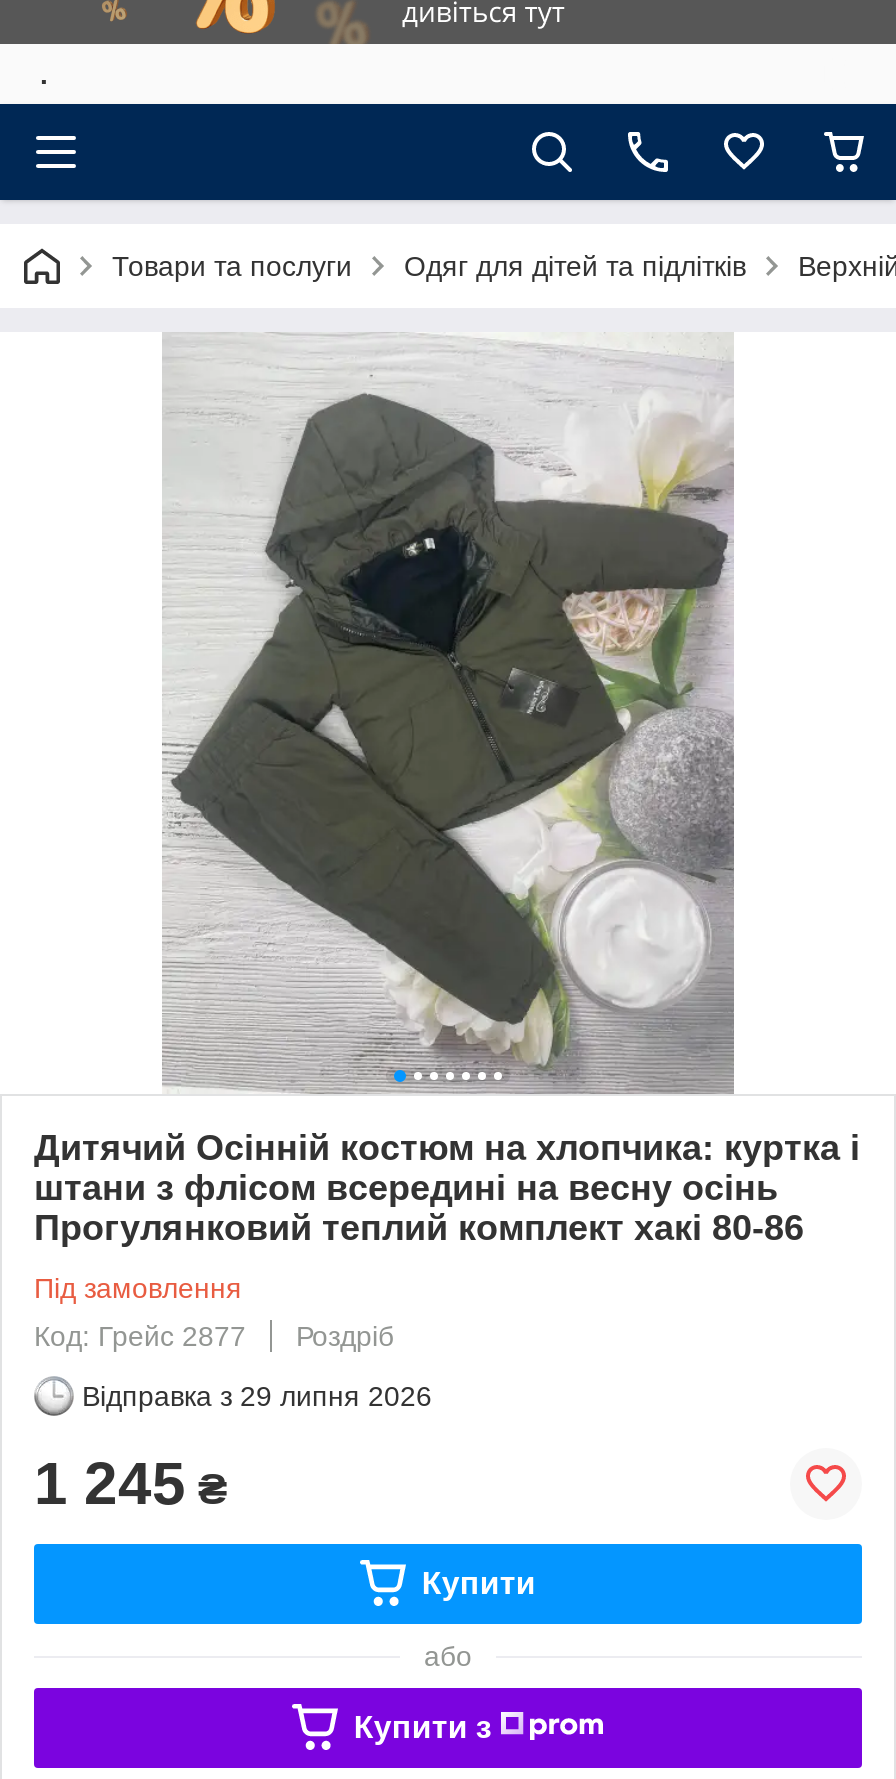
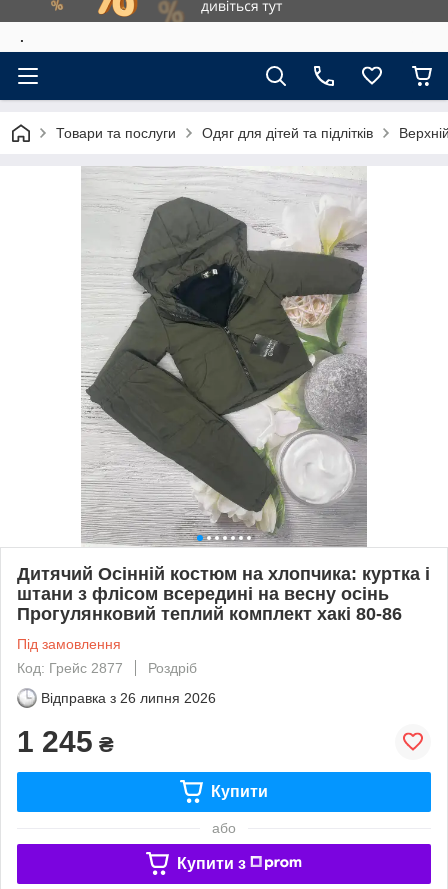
[82,1380,432,1412] Відправка з 29 липня 2026 -> [41,690,216,706] Відправка з 26 липня 2026

